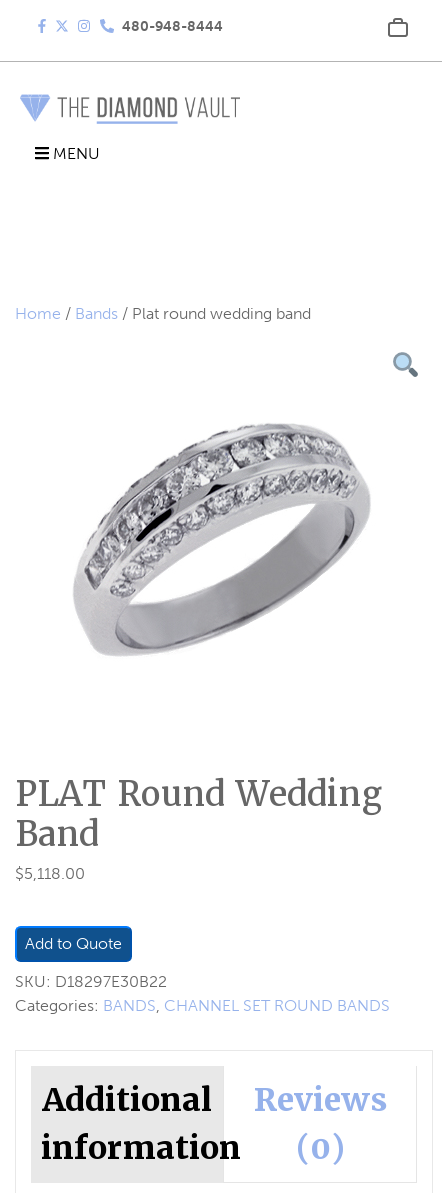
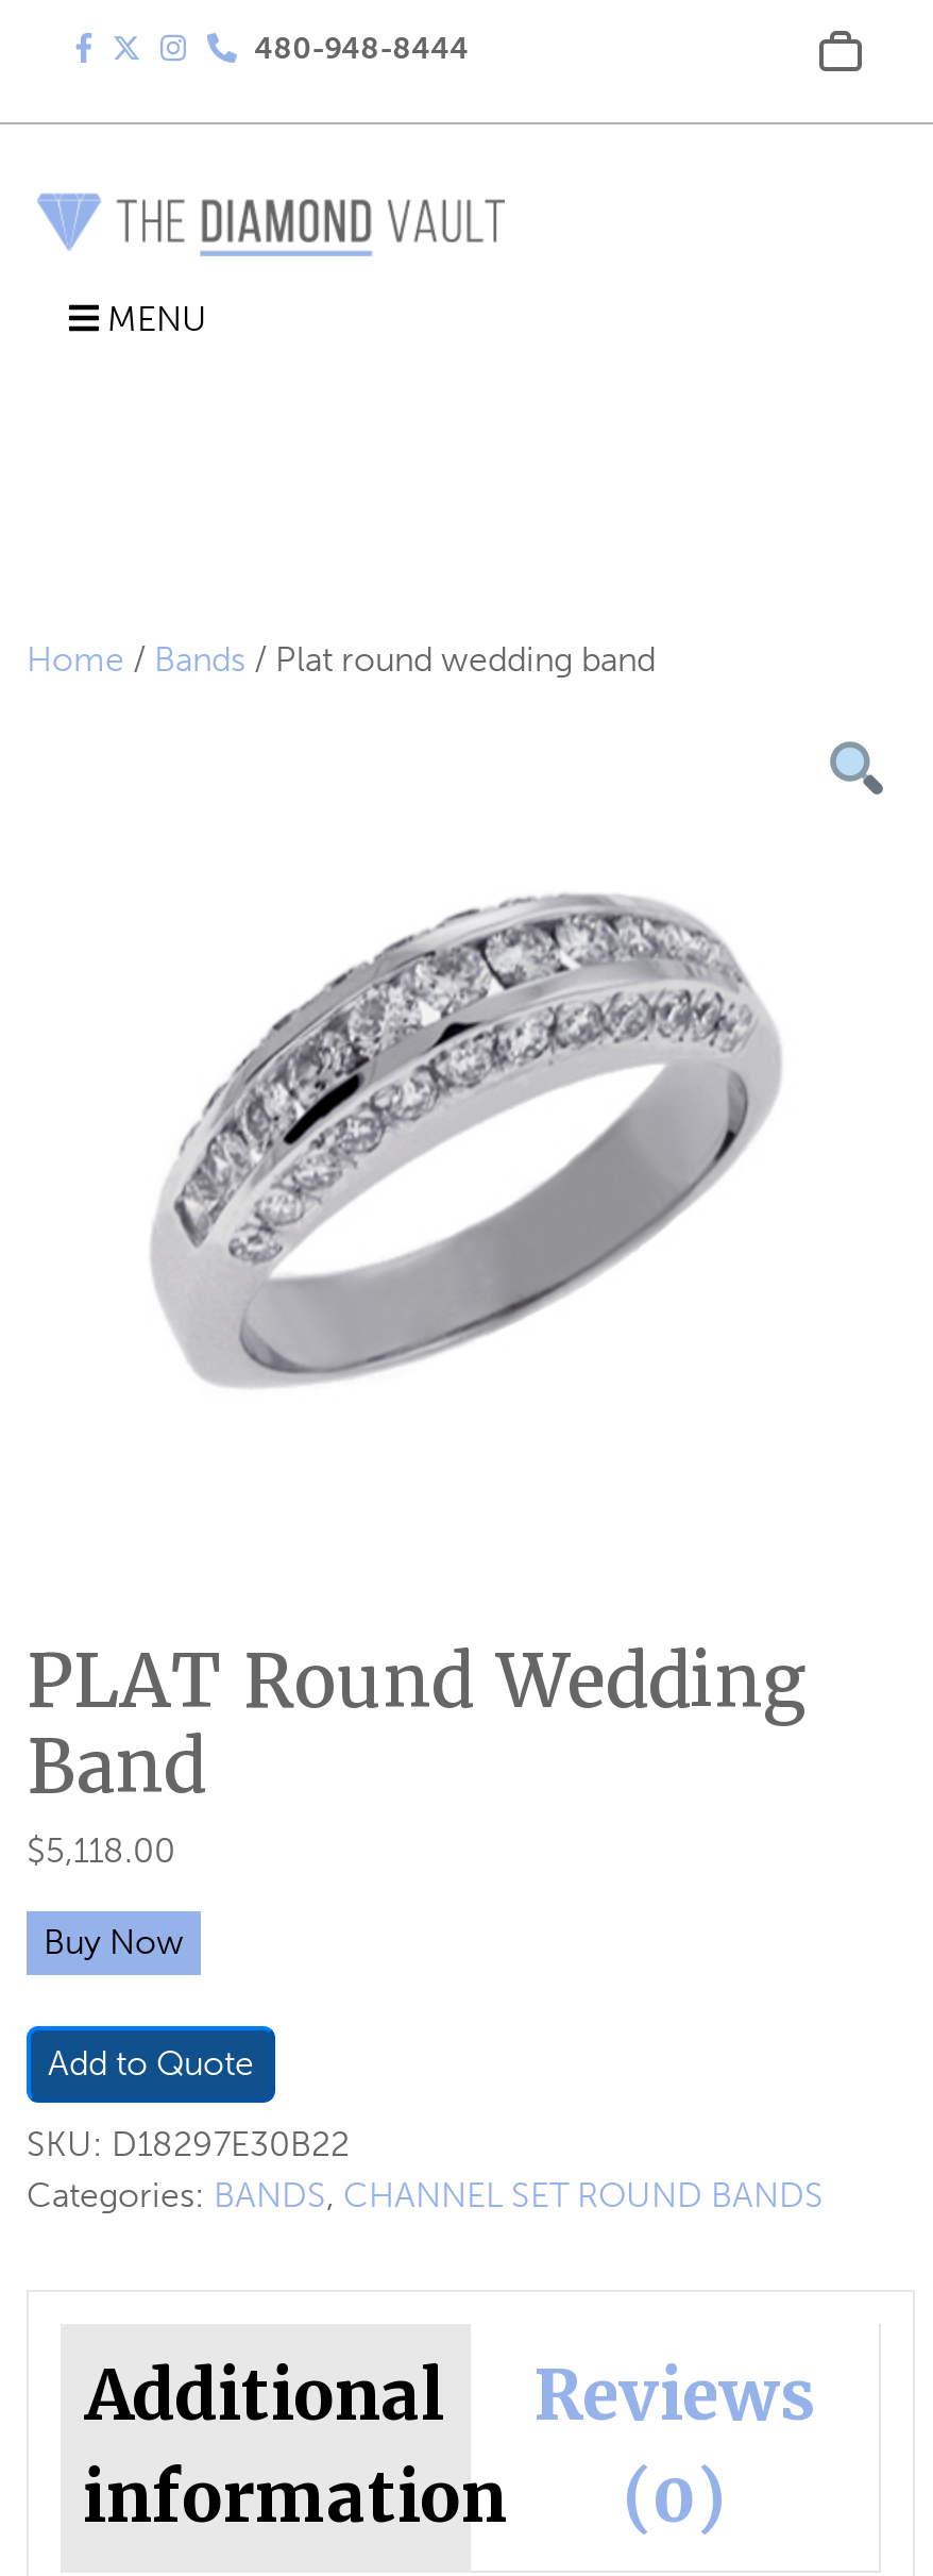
none -> [44,1921,184,1962] Buy Now

